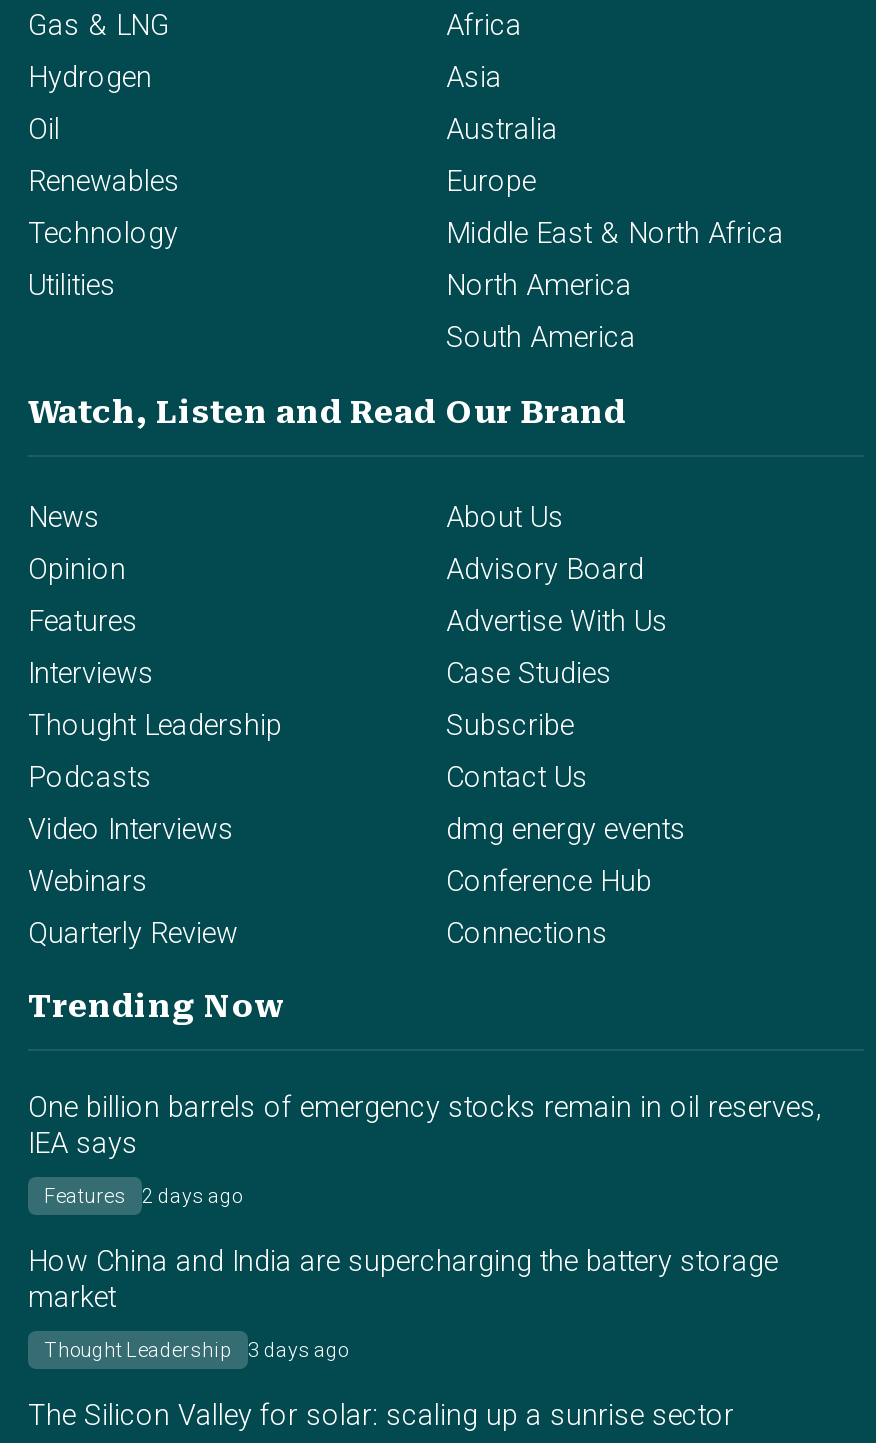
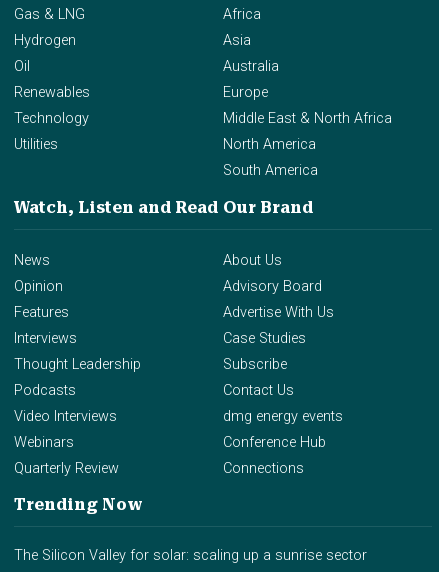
[28,1091,822,1362] One billion barrels of emergency stocks remain in oil reserves, | IEA says | Features | 2 days ago | How China and India are supercharging the battery storage | market | Thought Leadership | 3 days ago -> none

